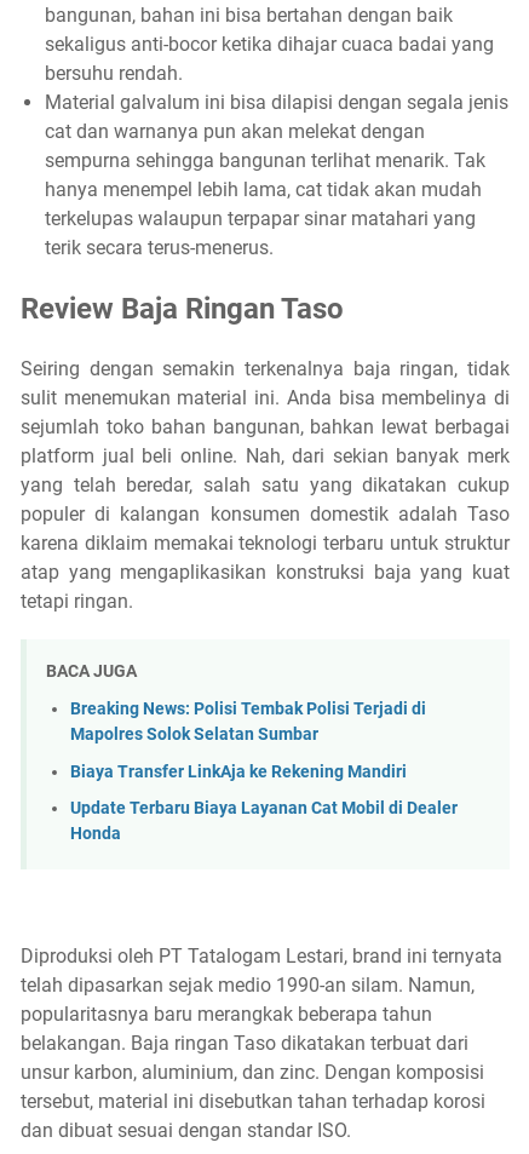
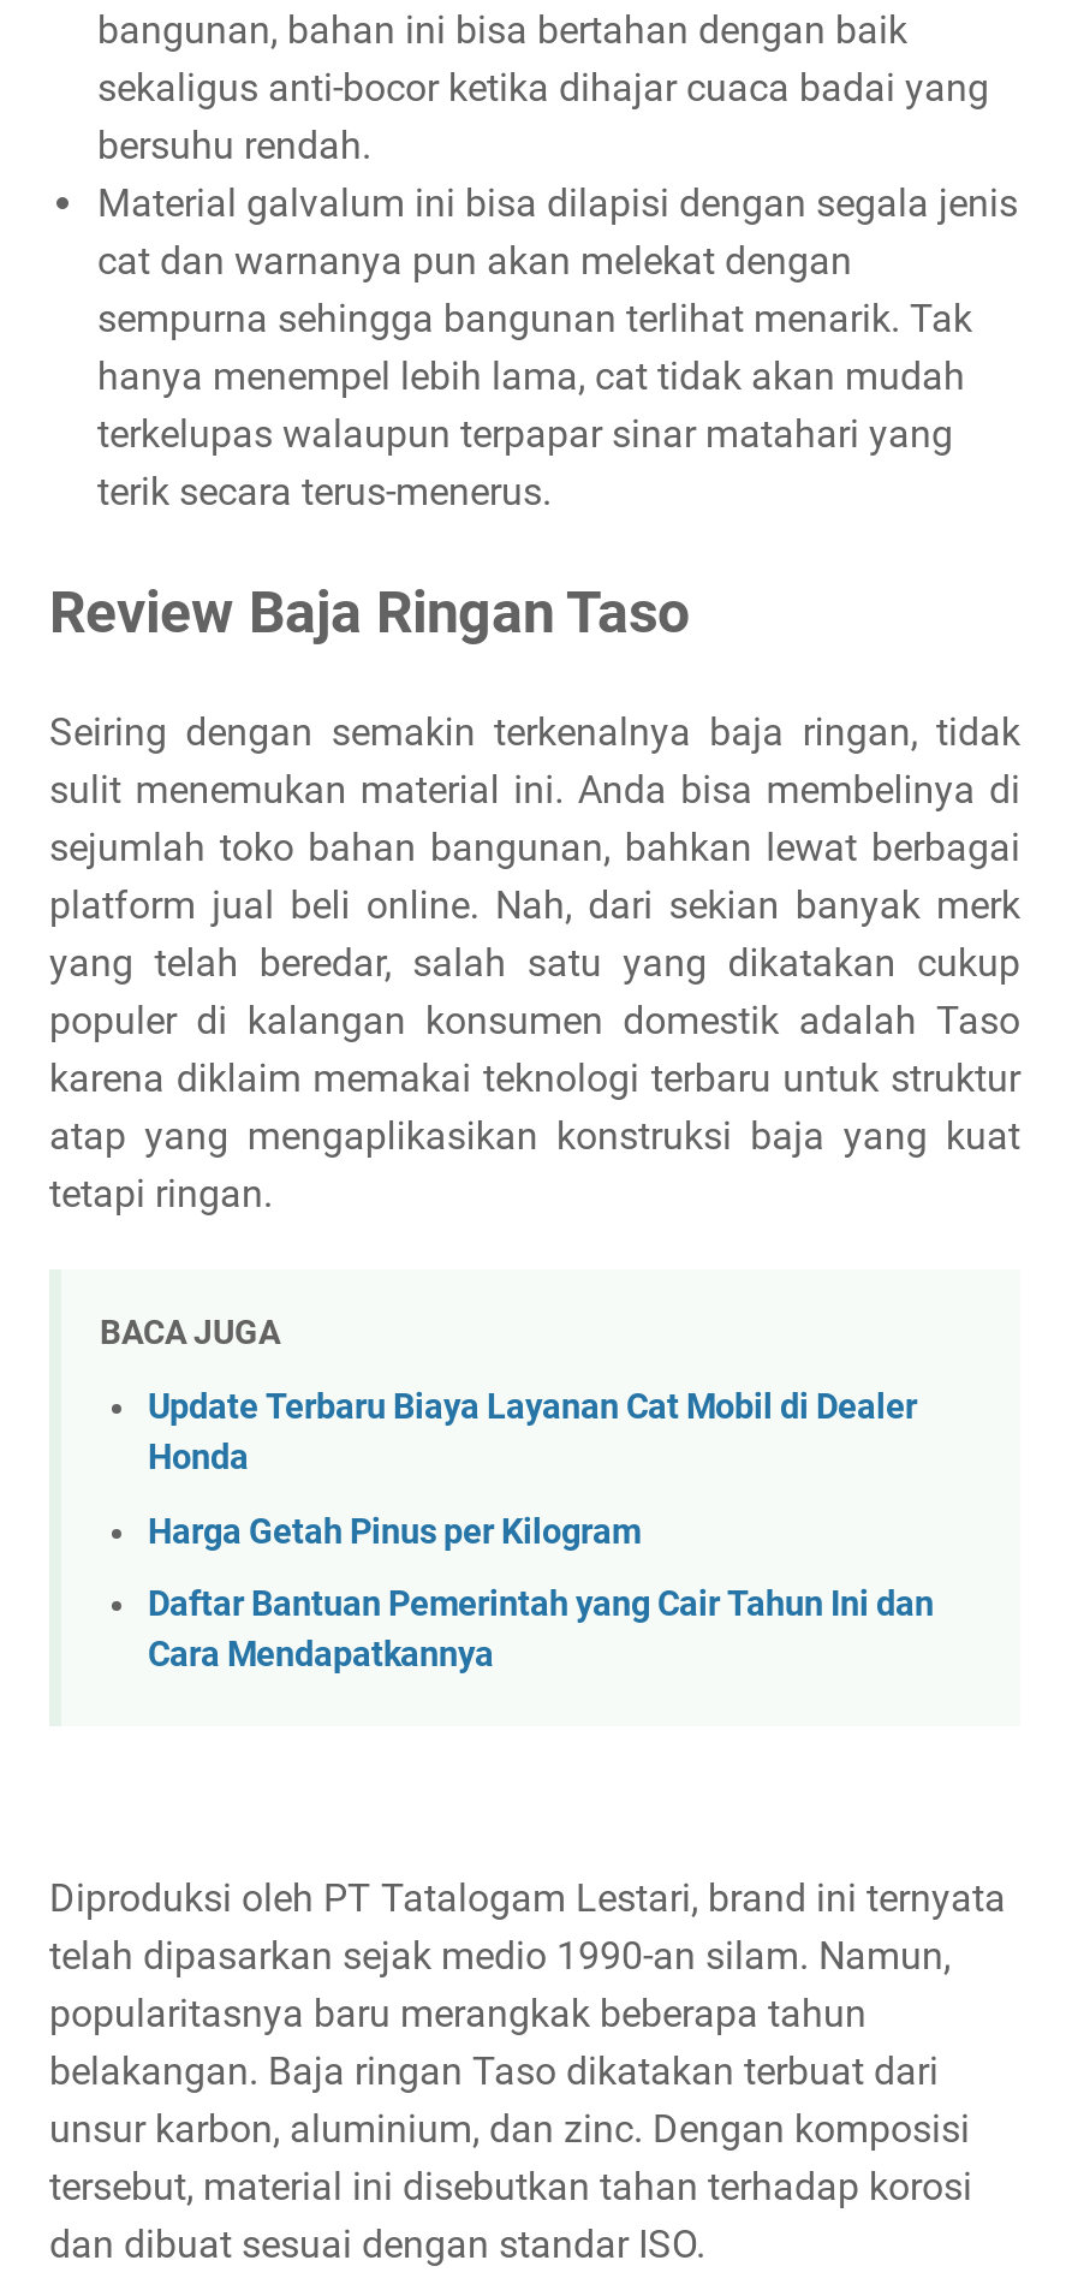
[70,699,426,782] Breaking News: Polisi Tembak Polisi Terjadi di | Mapolres Solok Selatan Sumbar | Biaya Transfer LinkAja ke Rekening Mandiri -> none
moved [70,798,458,844] -> [148,1387,917,1479]: Update Terbaru Biaya Layanan Cat Mobil di Dealer | Honda
none -> [148,1512,934,1676] Harga Getah Pinus per Kilogram | Daftar Bantuan Pemerintah yang Cair Tahun Ini dan | Cara Mendapatkannya

